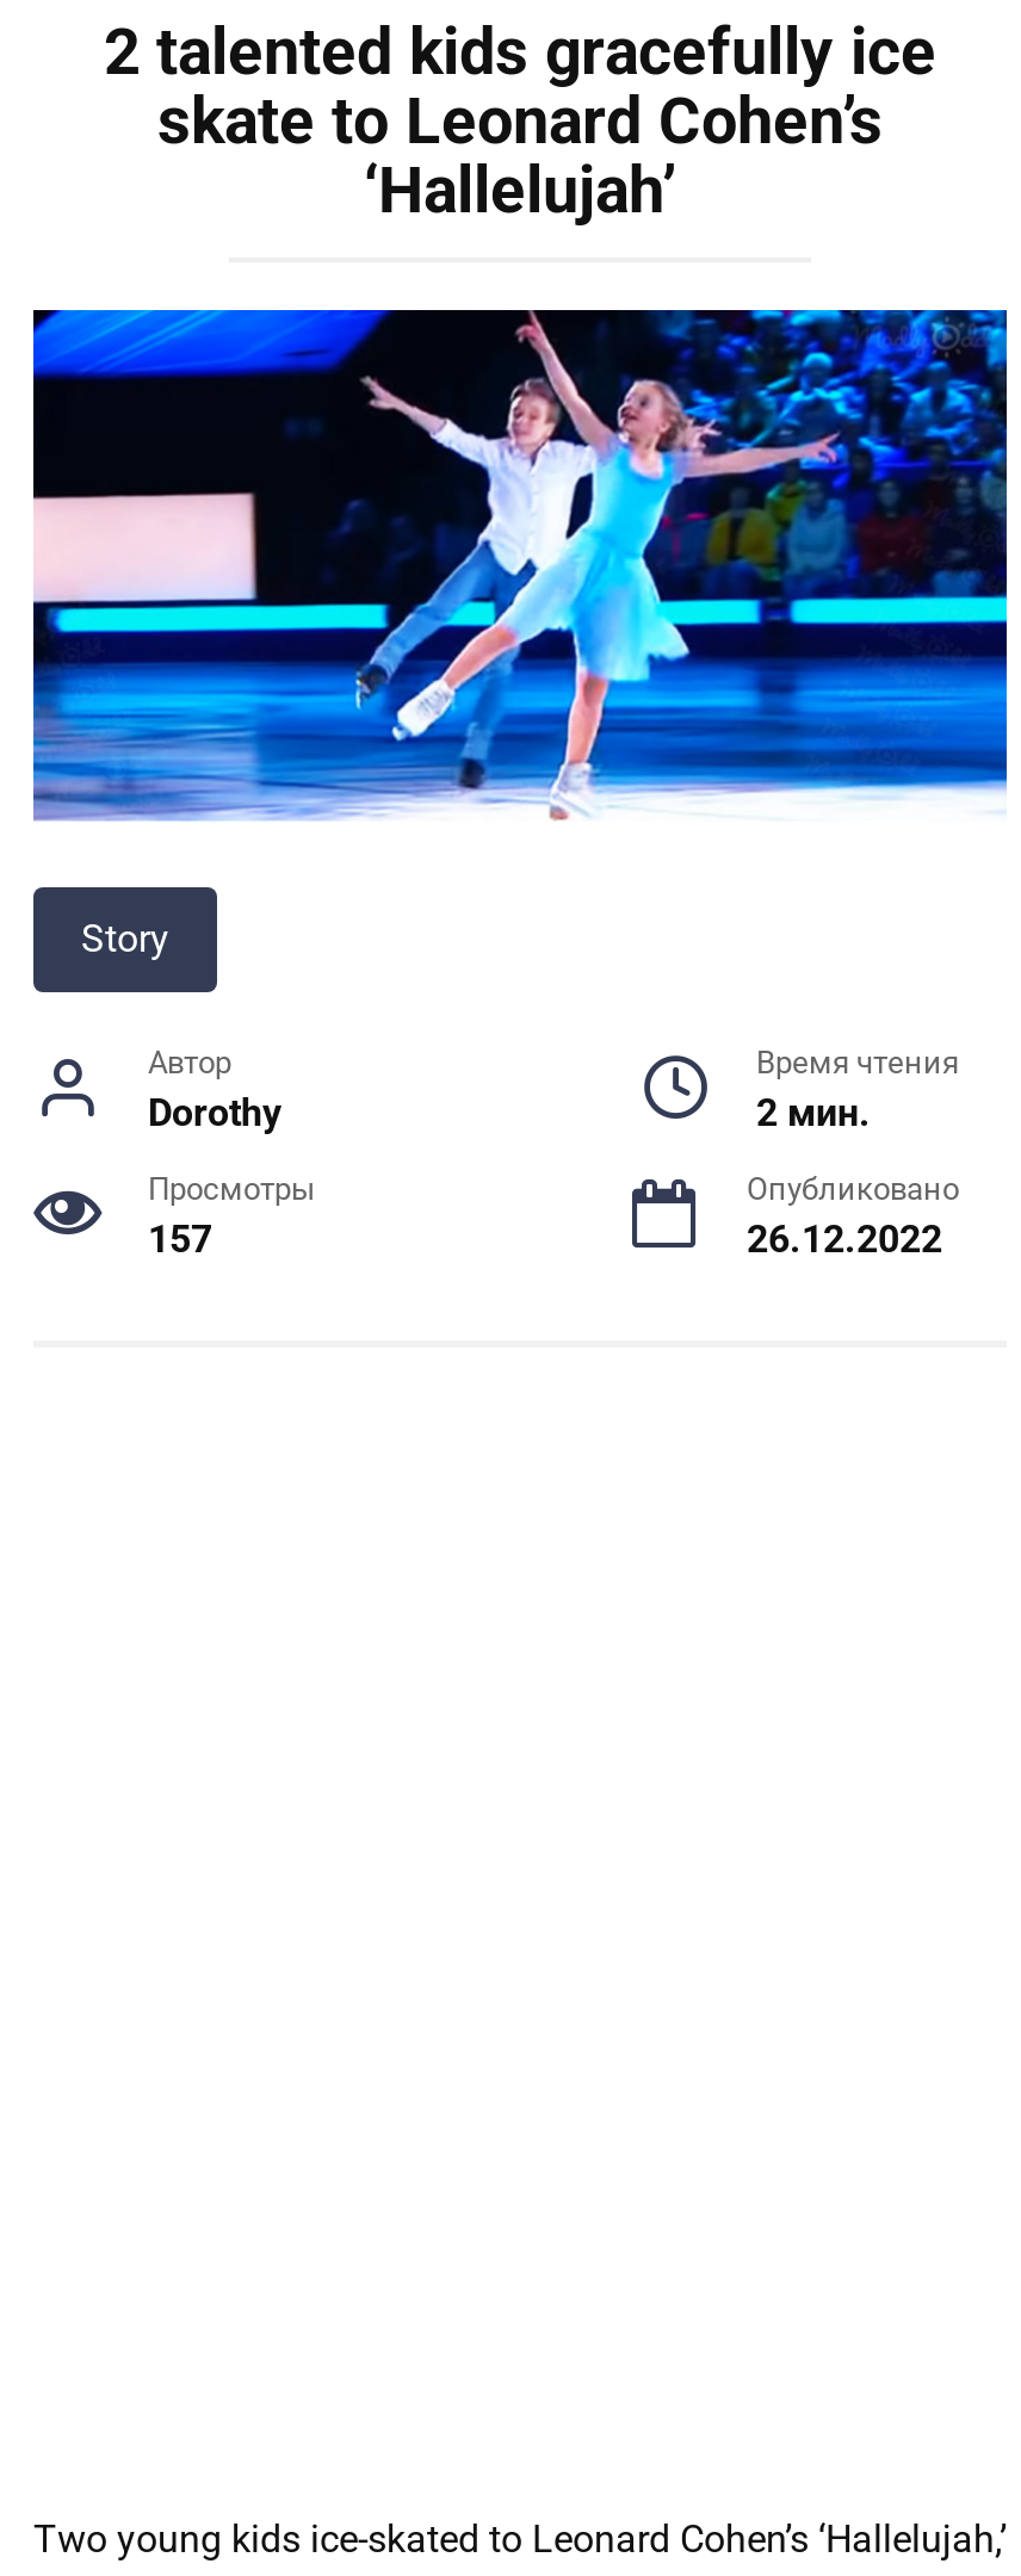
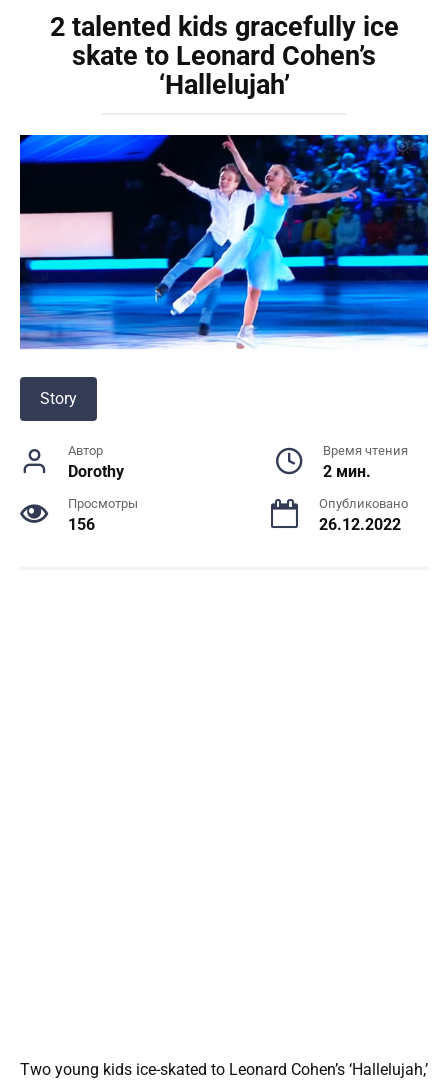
[148,1217,212,1262] 157 -> [68,515,95,534] 156

